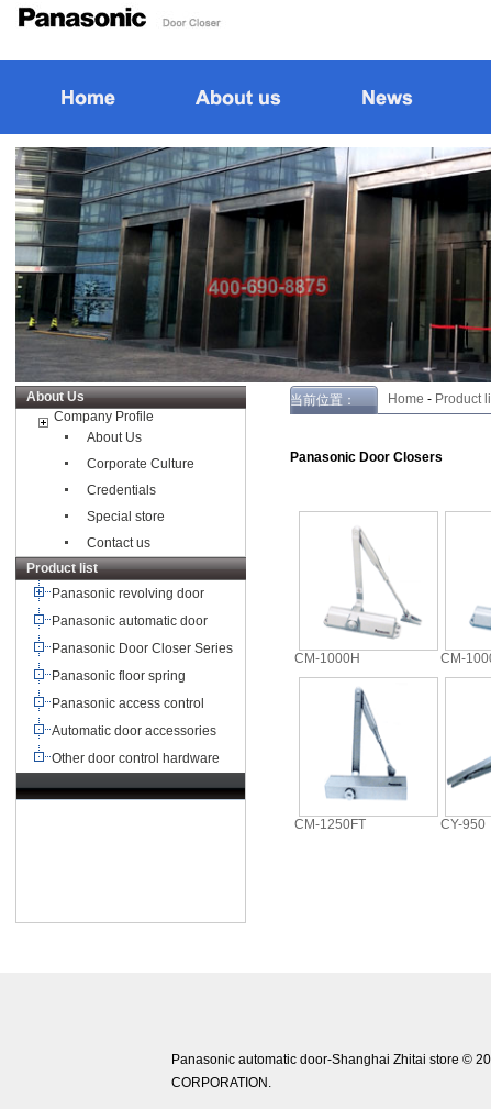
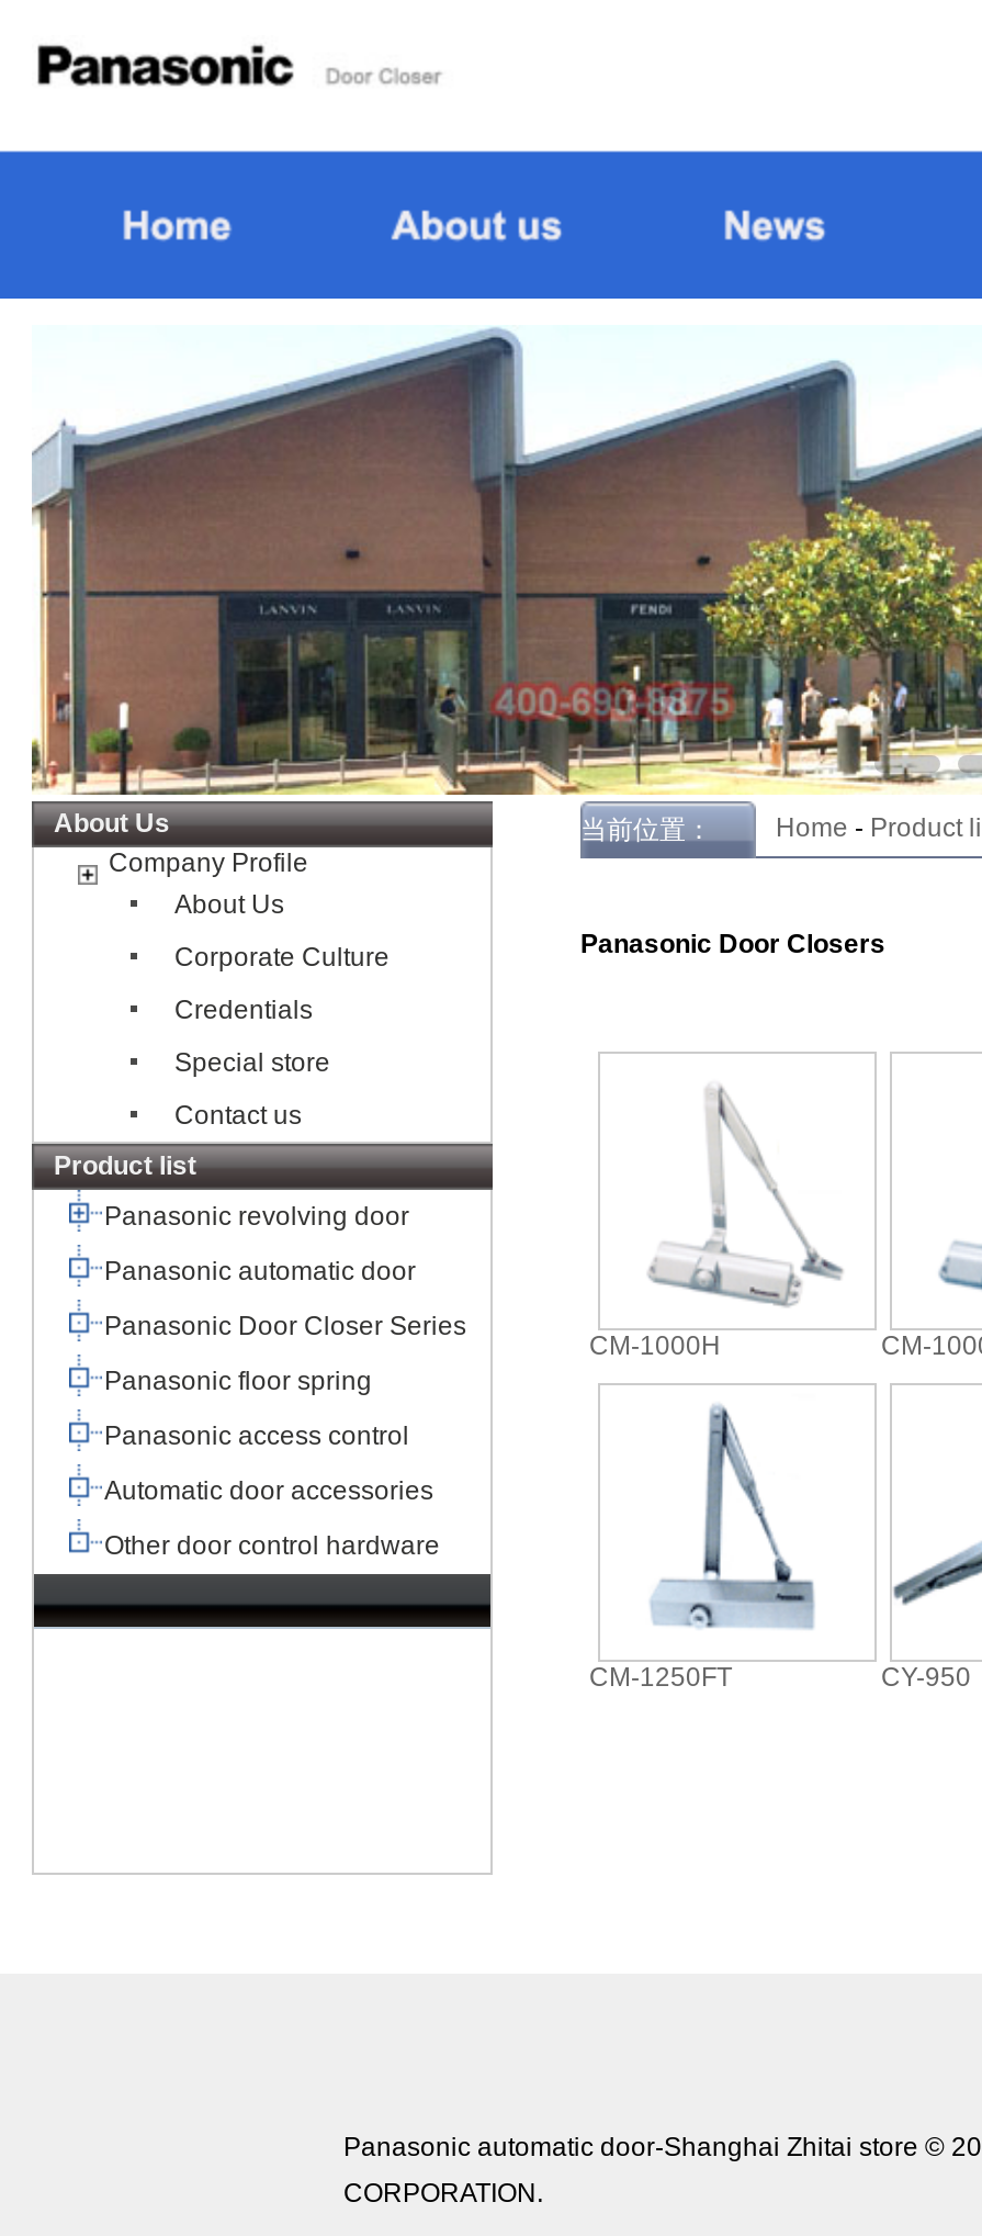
[14,146,488,384] [image] -> [30,325,975,797] [image]

